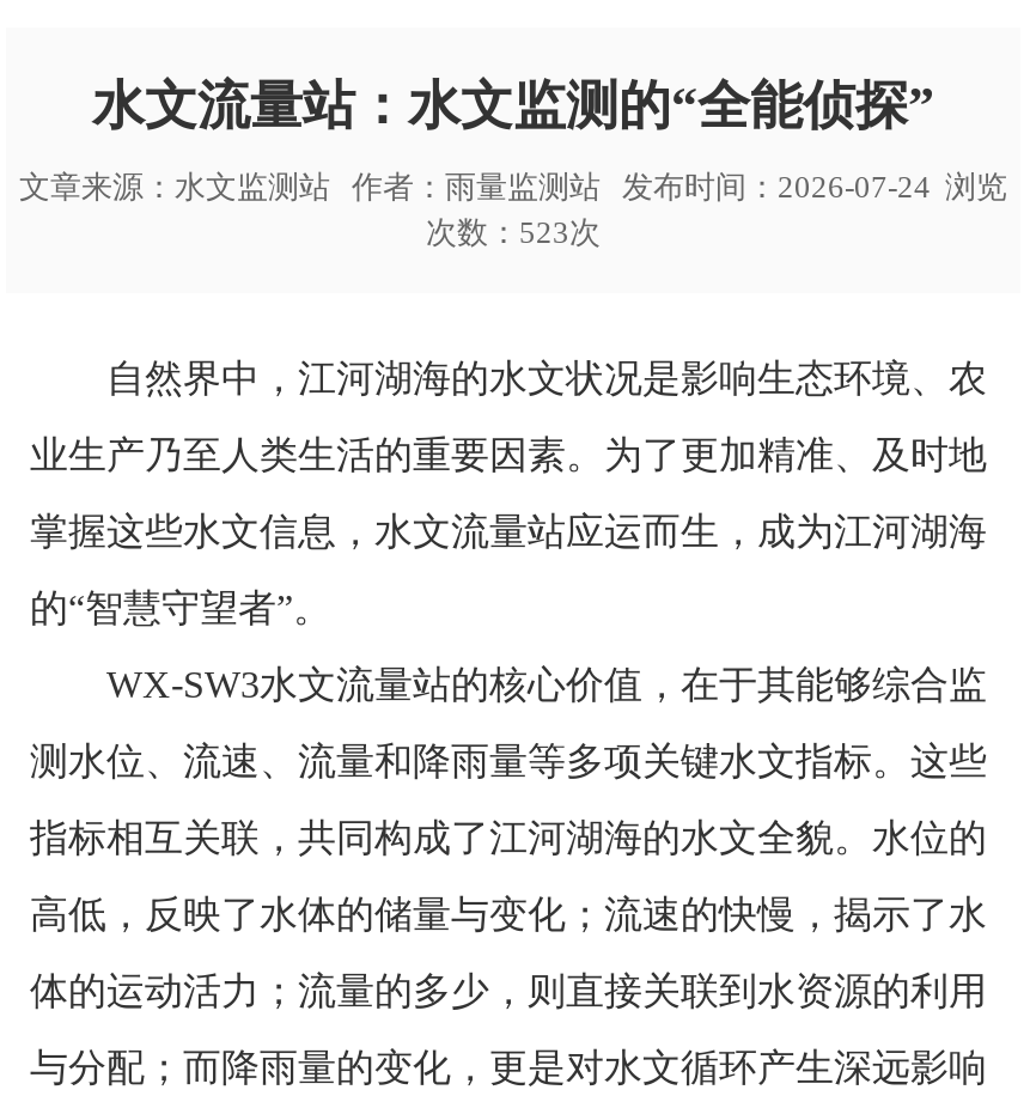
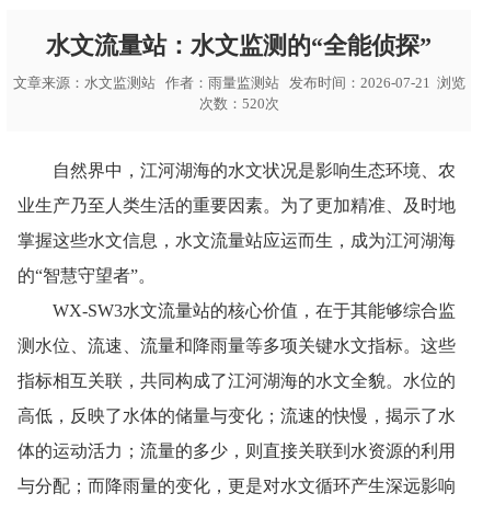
[19,169,1007,205] 文章来源：水文监测站作者：雨量监测站发布时间：2026-07-24 浏览 -> [13,75,465,91] 文章来源：水文监测站作者：雨量监测站发布时间：2026-07-21 浏览
[426,215,601,251] 次数：523次 -> [199,96,279,112] 次数：520次

